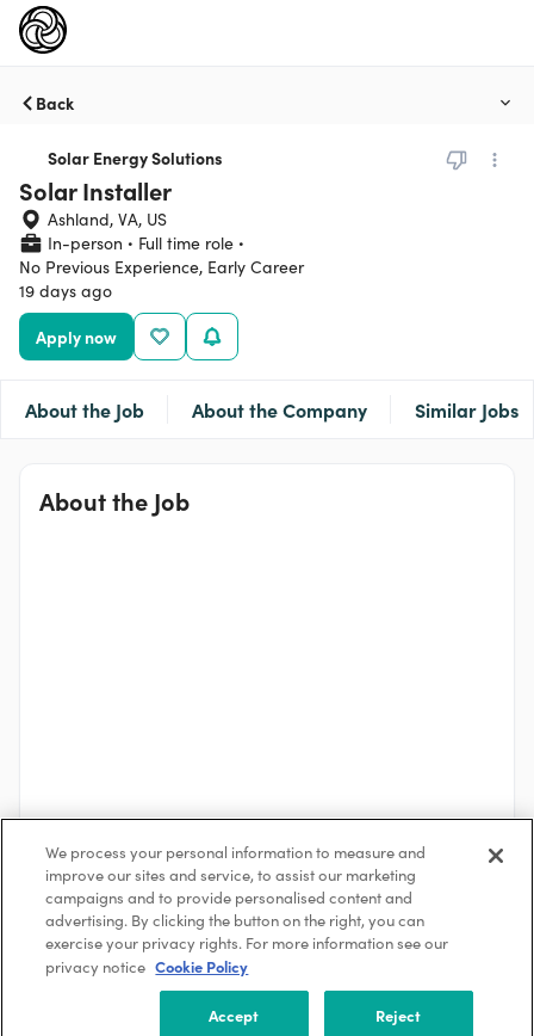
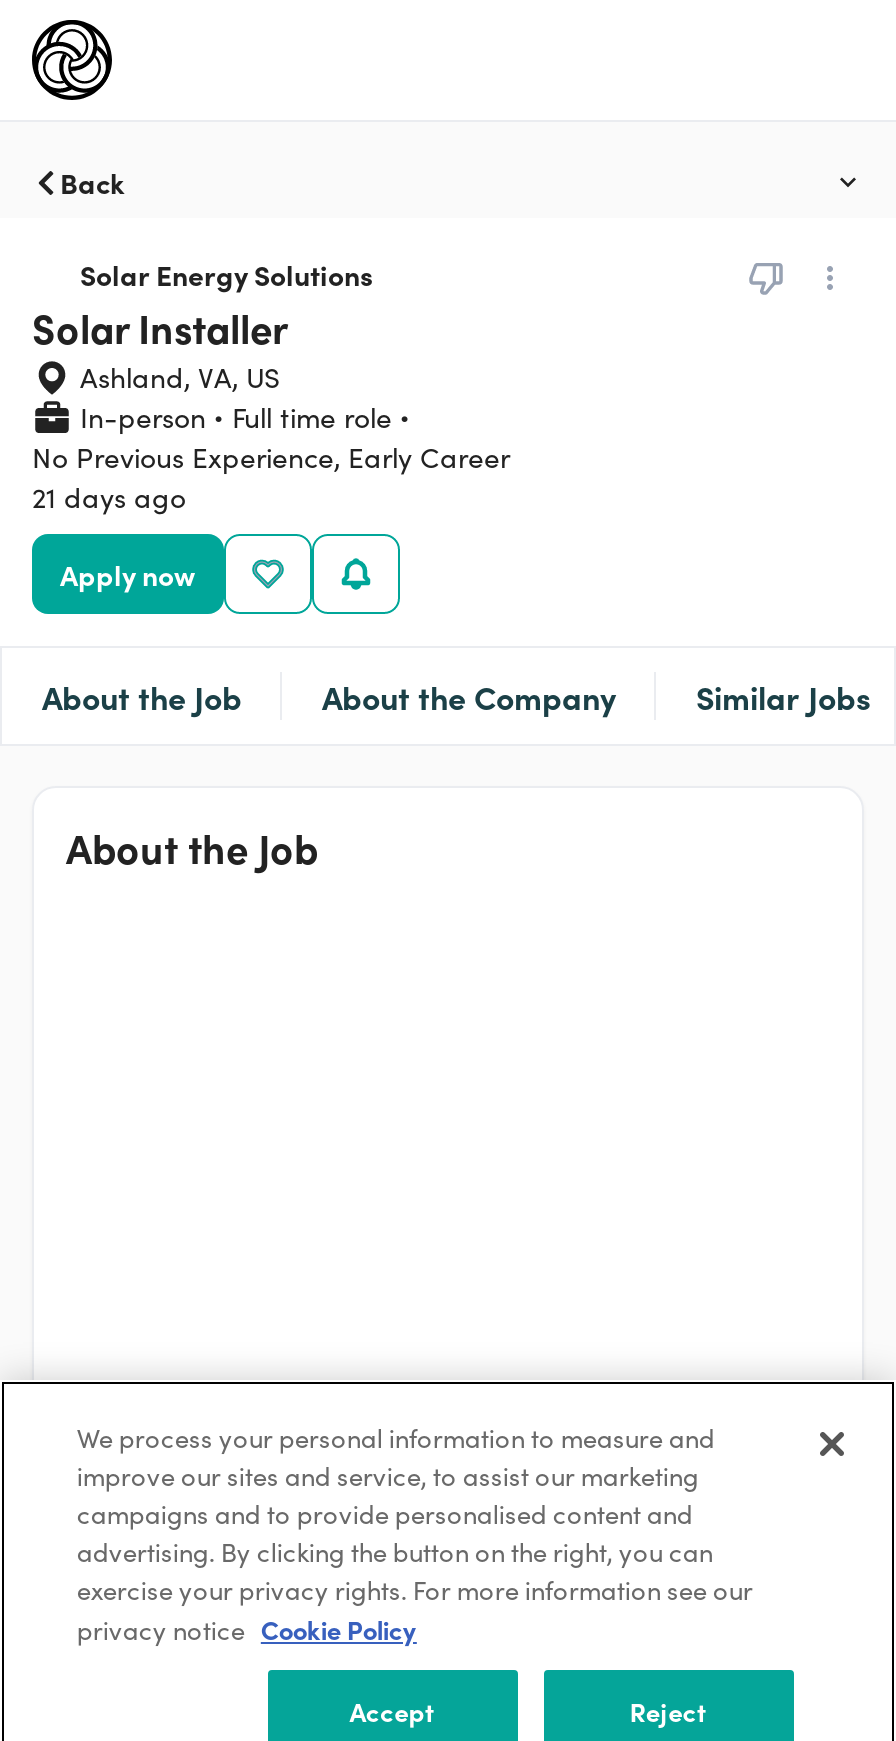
[19,279,112,302] 19 days ago -> [32,478,186,516] 21 days ago

